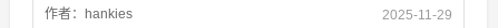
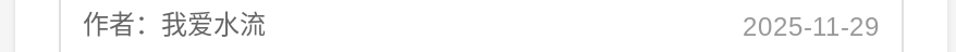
[45,6,133,22] 作者：hankies -> [83,10,266,40] 作者：我爱水流

